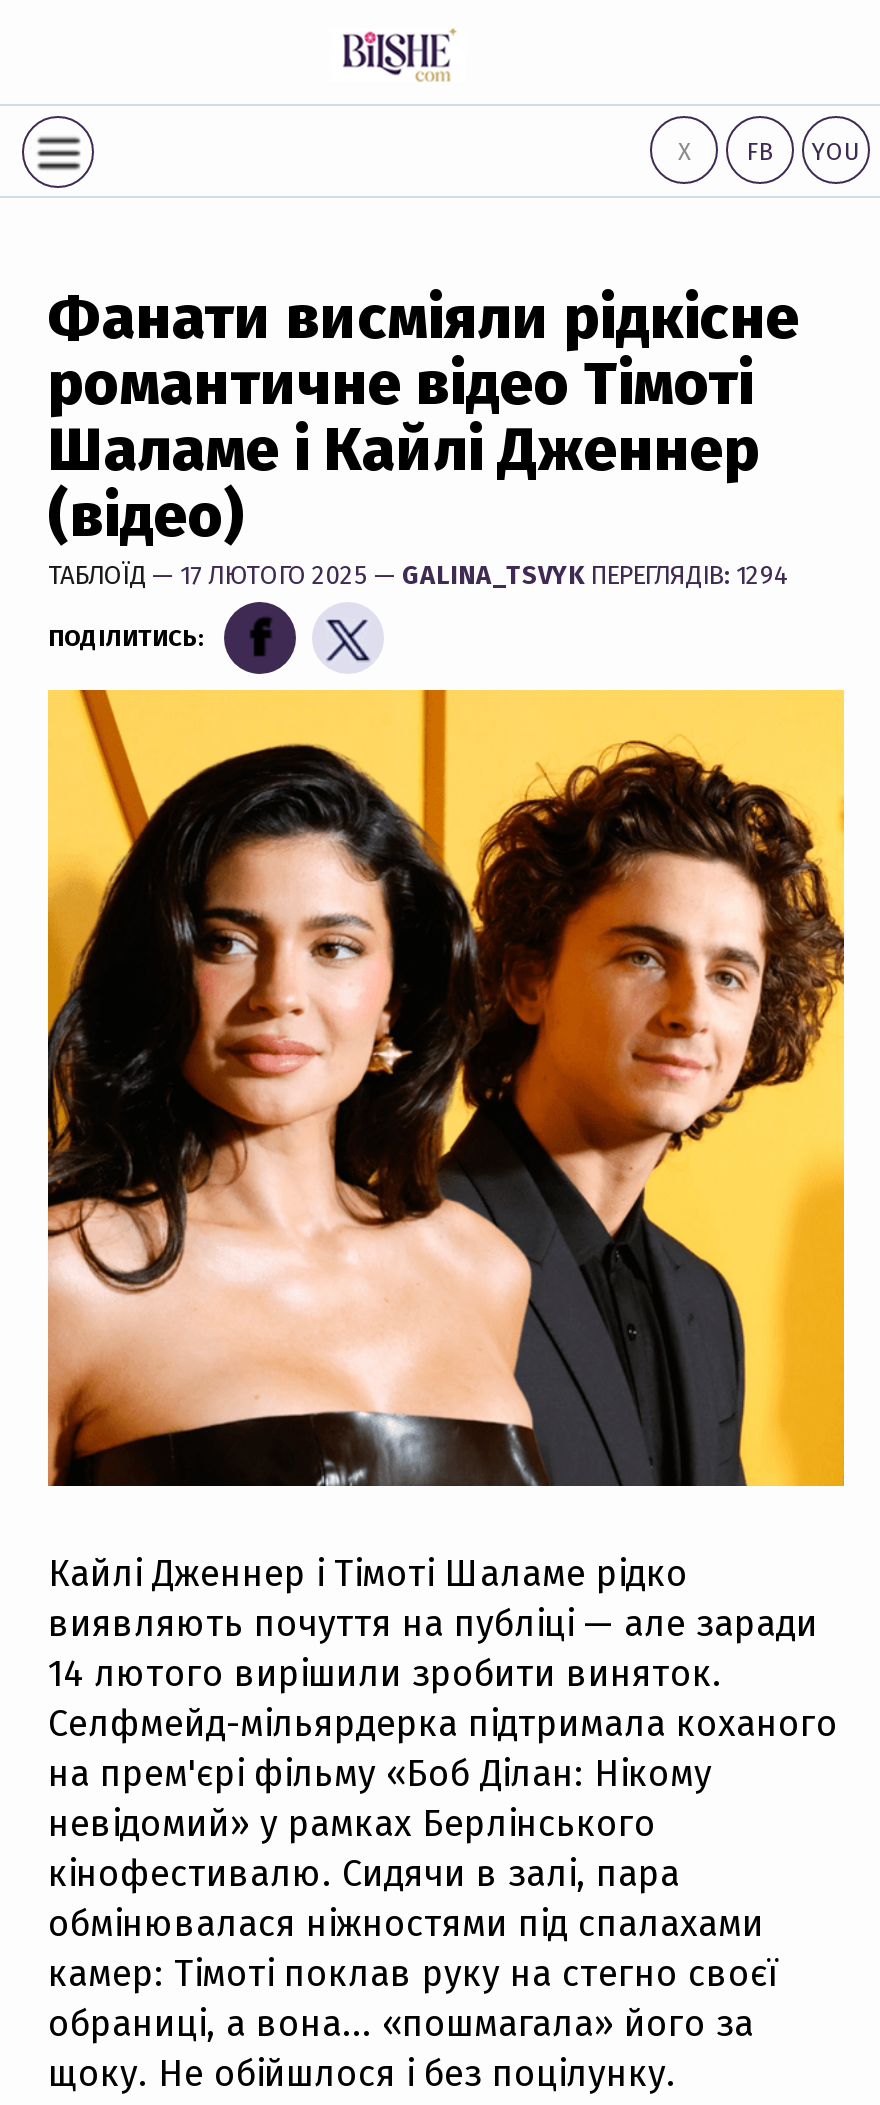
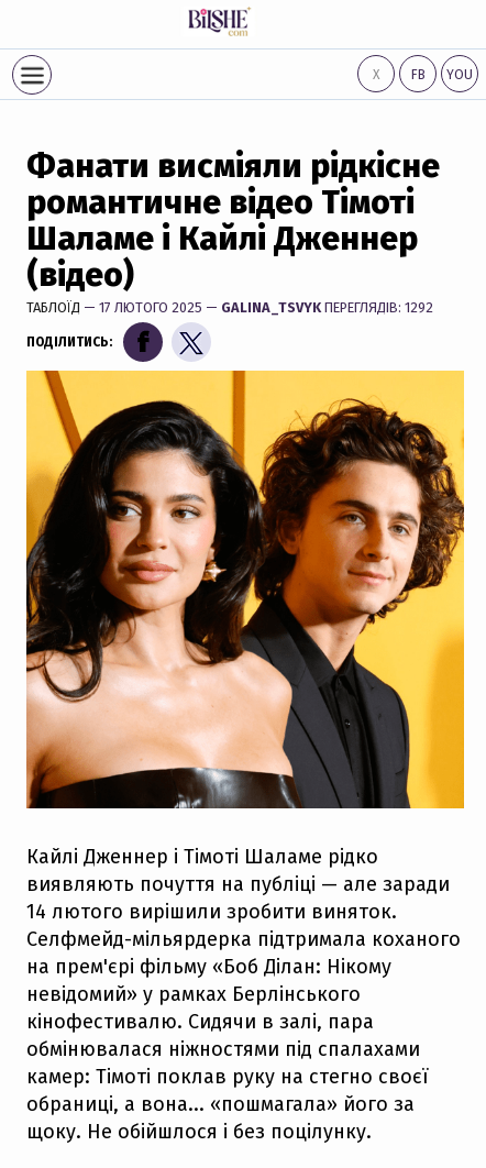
[48,560,788,590] ТАБЛОЇД — 17 ЛЮТОГО 2025 — GALINA_TSVYK ПЕРЕГЛЯДІВ: 1294 -> [26,299,433,316] ТАБЛОЇД — 17 ЛЮТОГО 2025 — GALINA_TSVYK ПЕРЕГЛЯДІВ: 1292

